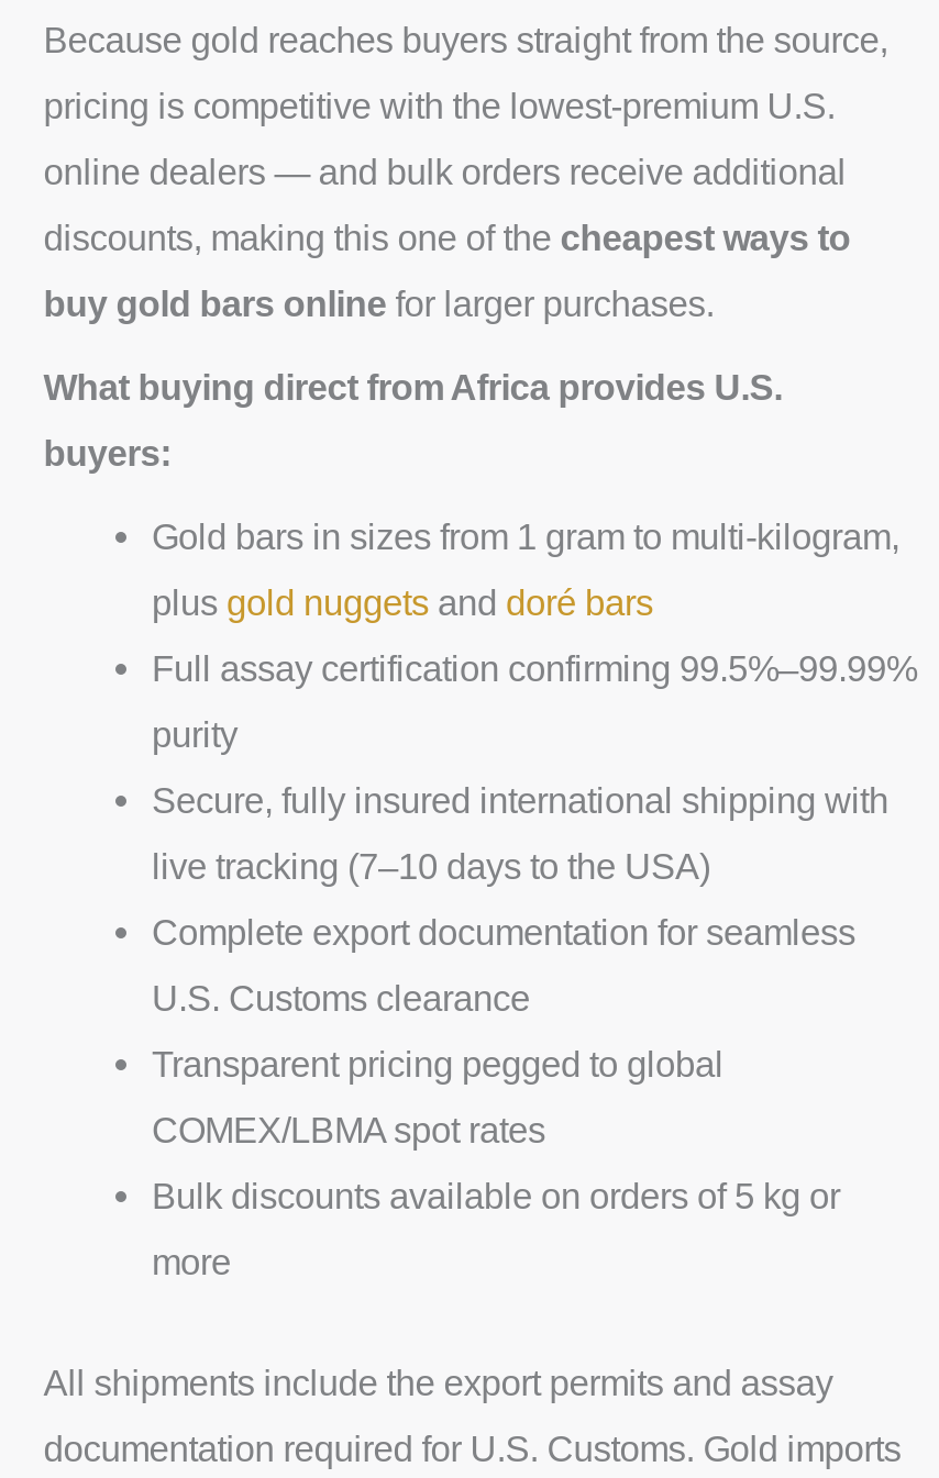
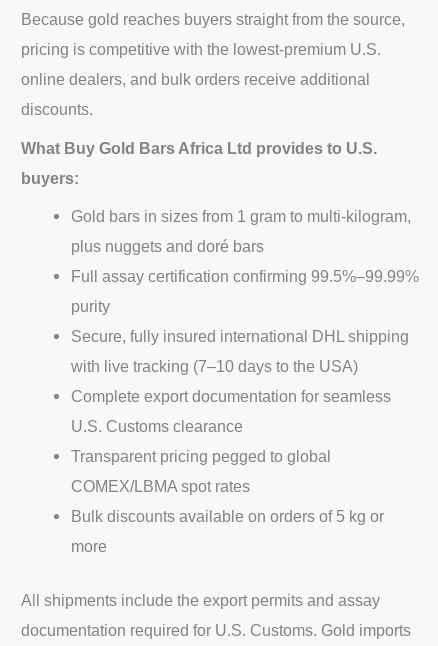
[44,151,851,407] online dealers — and bulk orders receive additional | discounts, making this one of the cheapest ways to | buy gold bars online for larger purchases. | What buying direct from Africa provides U.S. -> [21,70,377,157] online dealers, and bulk orders receive additional | discounts. | What Buy Gold Bars Africa Ltd provides to U.S.
[152,583,653,623] plus gold nuggets and doré bars -> [70,237,263,255] plus nuggets and doré bars
[152,781,888,820] Secure, fully insured international shipping with -> [70,327,408,345] Secure, fully insured international DHL shipping
[152,847,710,886] live tracking (7–10 days to the USA) -> [70,357,357,375] with live tracking (7–10 days to the USA)

